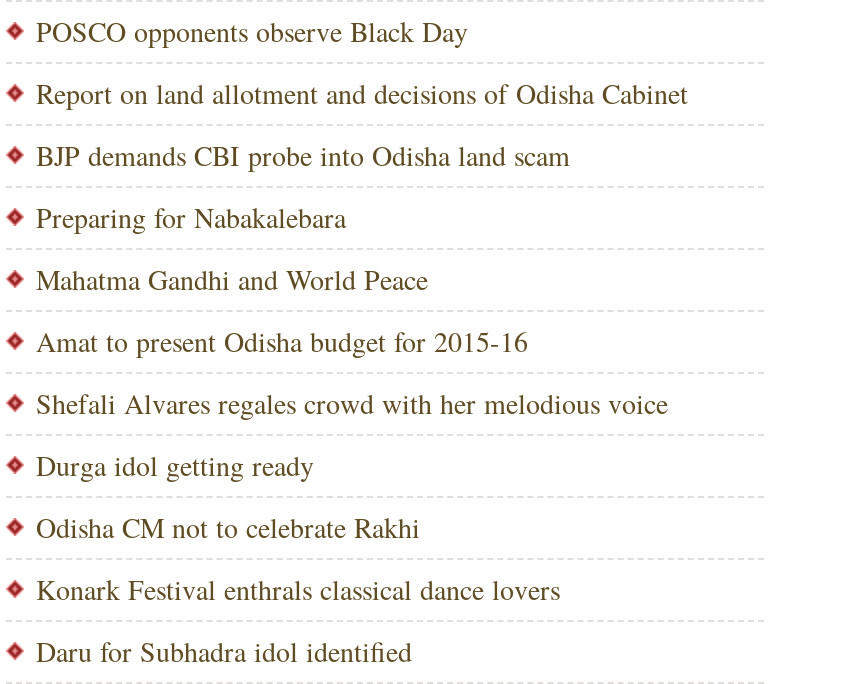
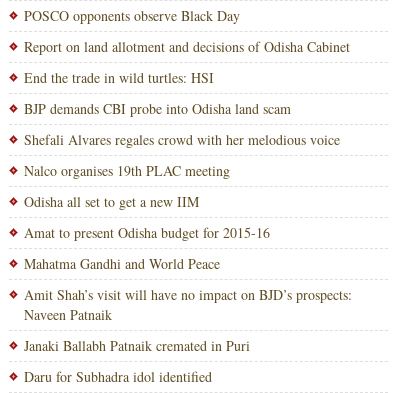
none -> [24,68,214,87] End the trade in wild turtles: HSI
[36,198,346,236] Preparing for Nabakalebara -> none
moved [36,260,528,360] -> [24,223,270,273]: Amat to present Odisha budget for 2015-16 | Mahatma Gandhi and World Peace
moved [36,384,668,422] -> [24,130,340,149]: Shefali Alvares regales crowd with her melodious voice
[36,446,560,608] Durga idol getting ready | Odisha CM not to celebrate Rakhi | Konark Festival enthrals classical dance lovers -> [24,161,352,355] Nalco organises 19th PLAC meeting | Odisha all set to get a new IIM | Amit Shah’s visit will have no impact on BJD’s prospects: | Naveen Patnaik | Janaki Ballabh Patnaik cremated in Puri

